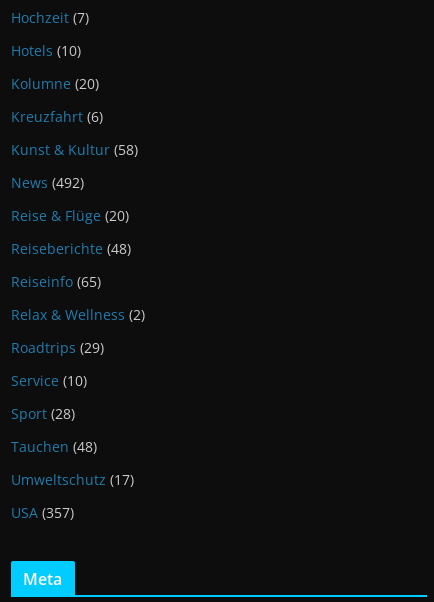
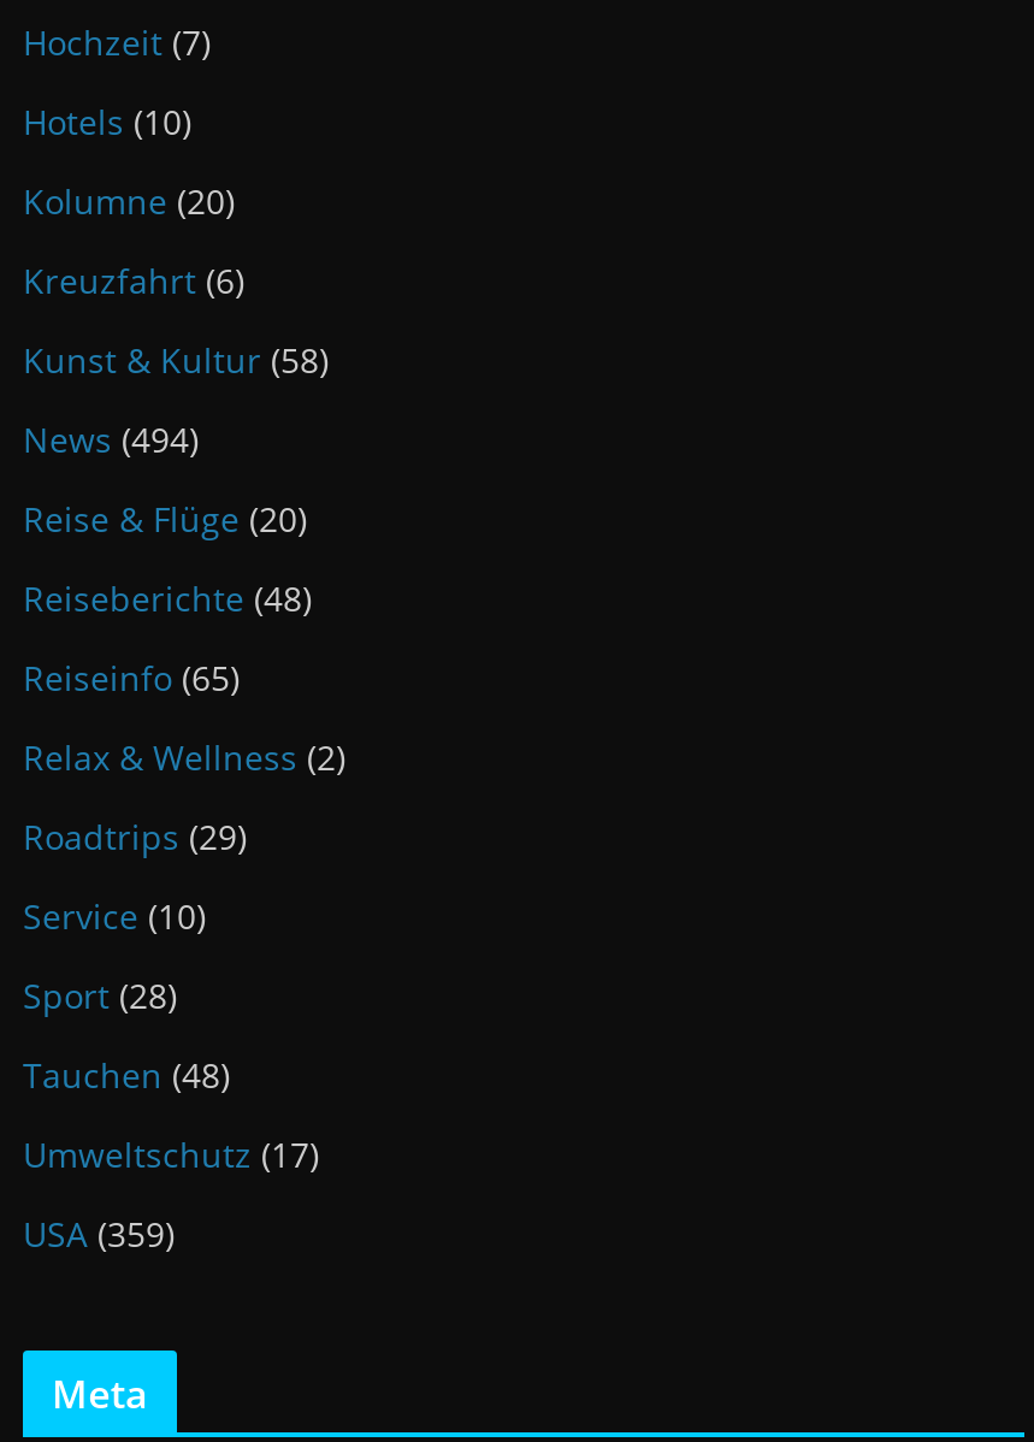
[11,173,84,192] News (492) -> [23,416,199,461] News (494)
[11,503,74,522] USA (357) -> [23,1210,175,1256] USA (359)

